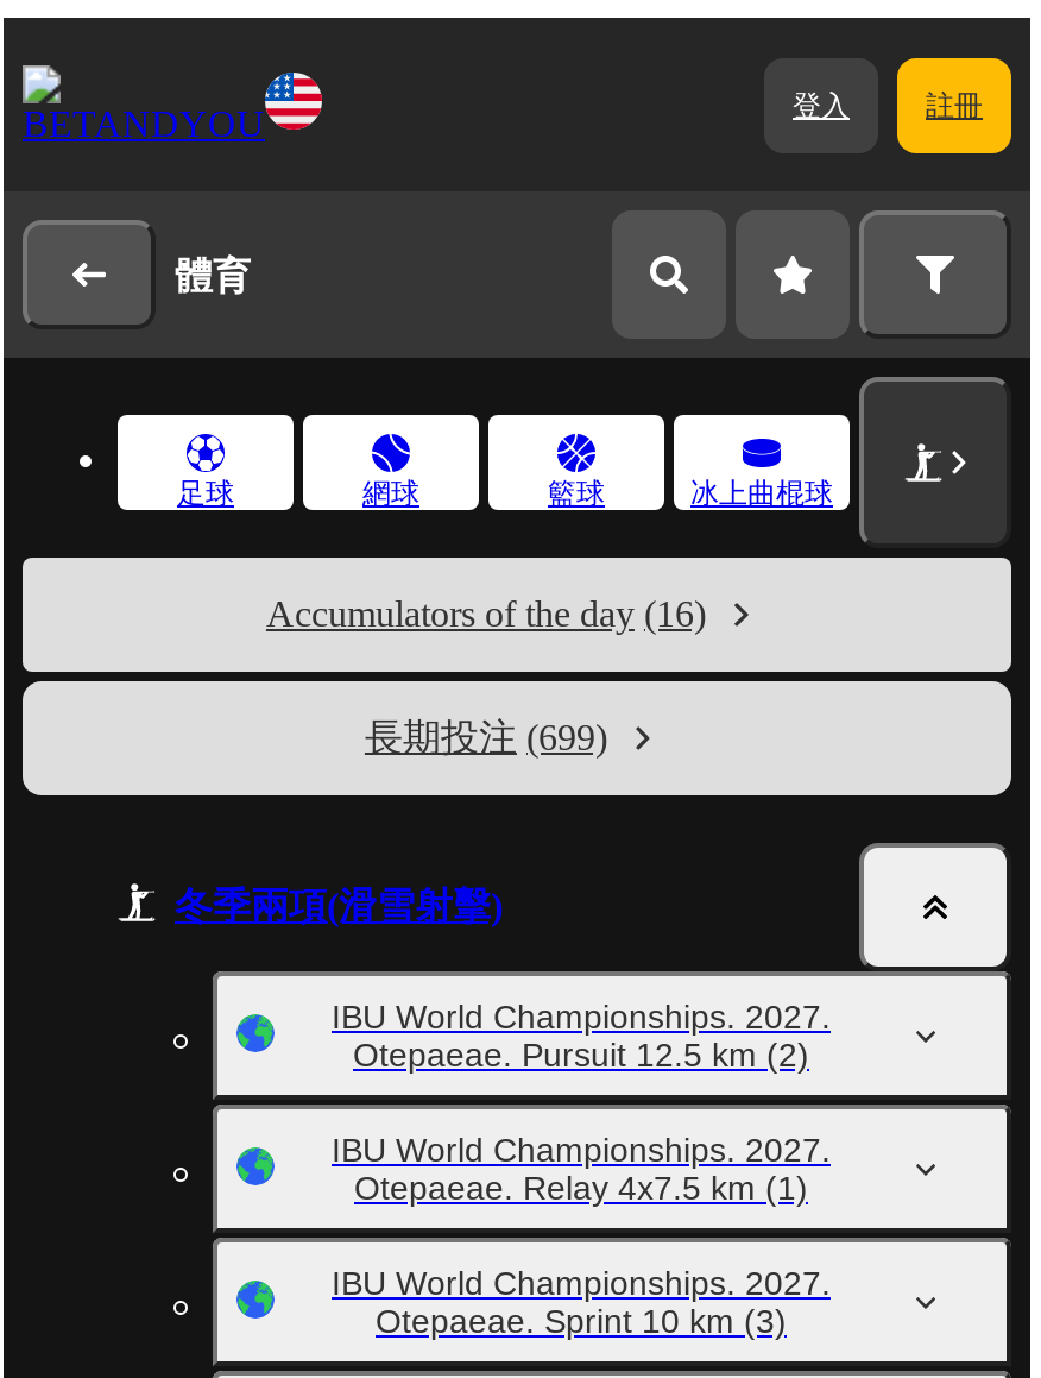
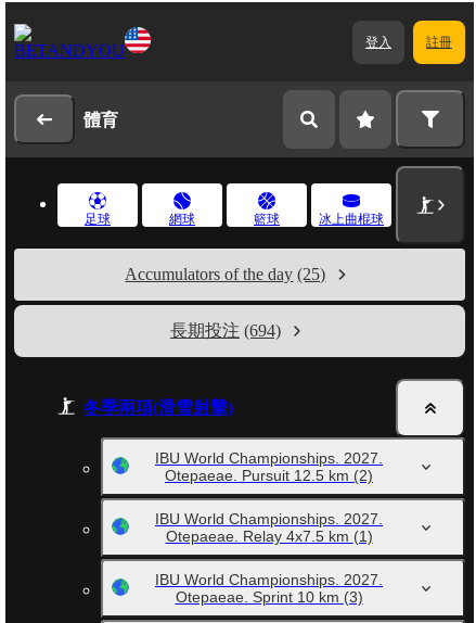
[266,593,706,634] Accumulators of the day (16) -> [125,265,326,283] Accumulators of the day (25)
[365,717,607,757] 長期投注 (699) -> [170,321,281,340] 長期投注 (694)

